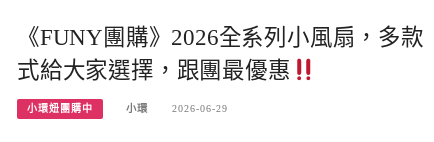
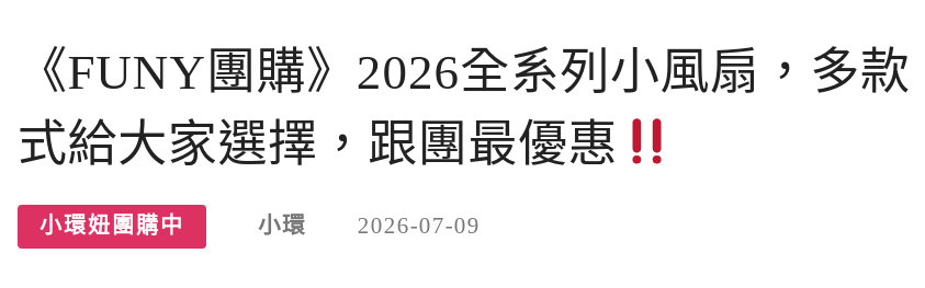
[172,103,228,114] 2026-06-29 -> [357,215,480,239] 2026-07-09

